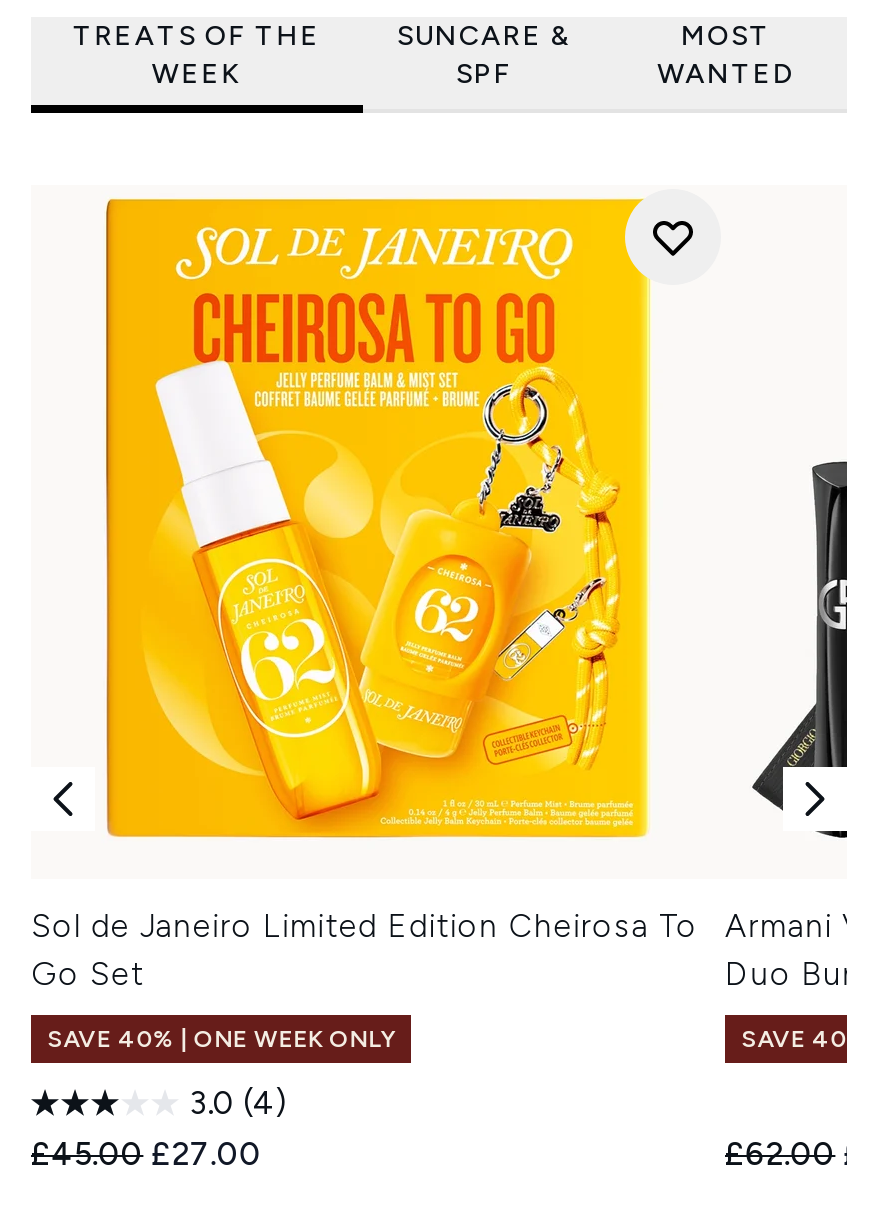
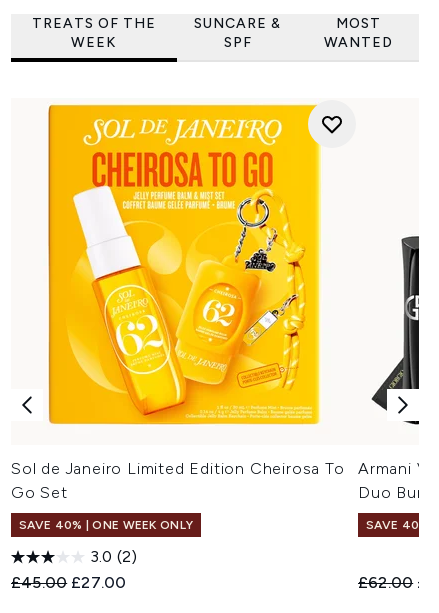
[189,1083,287,1121] 3.0 (4) -> [90,547,137,566] 3.0 (2)

